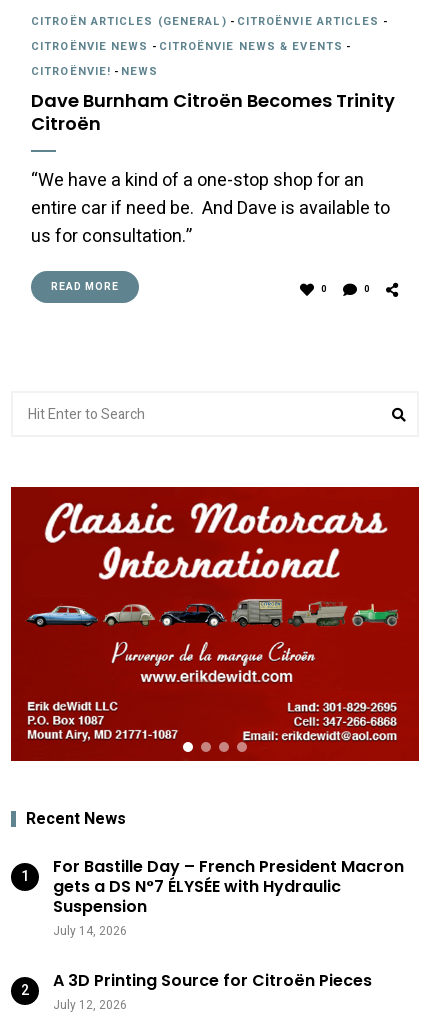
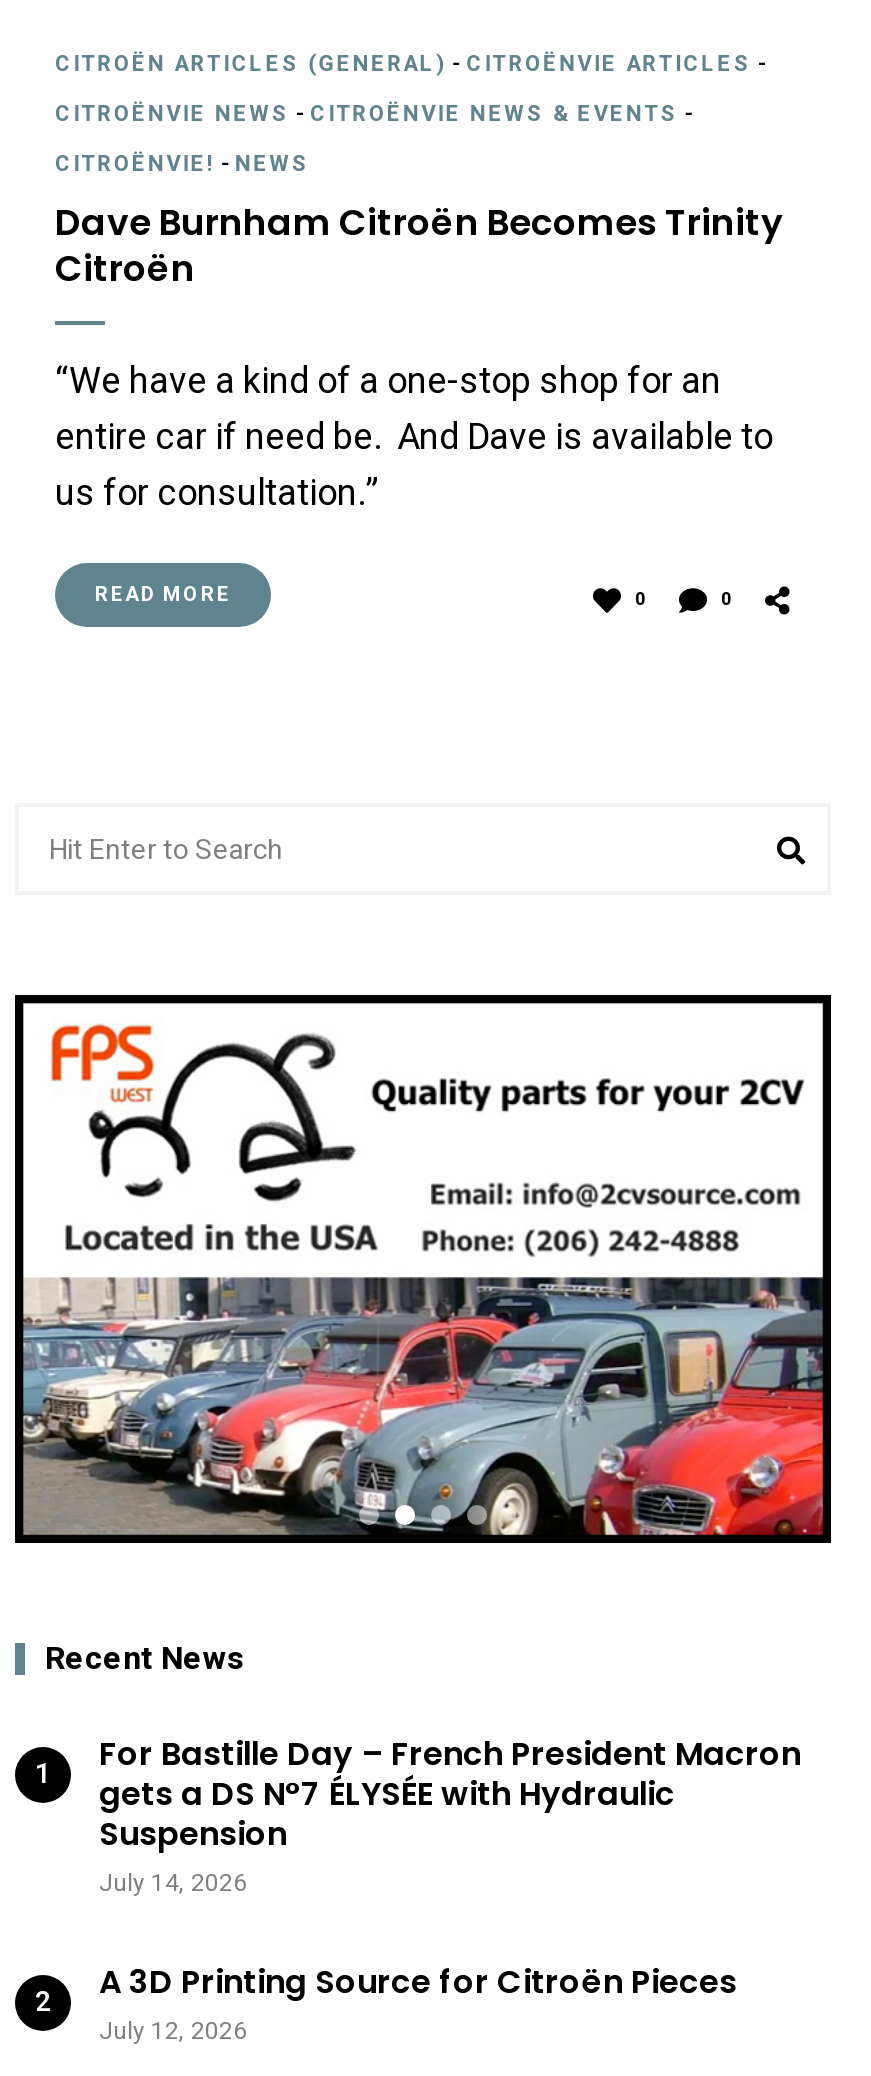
[10,486,420,762] [image] -> [13,993,833,1545] [image]

